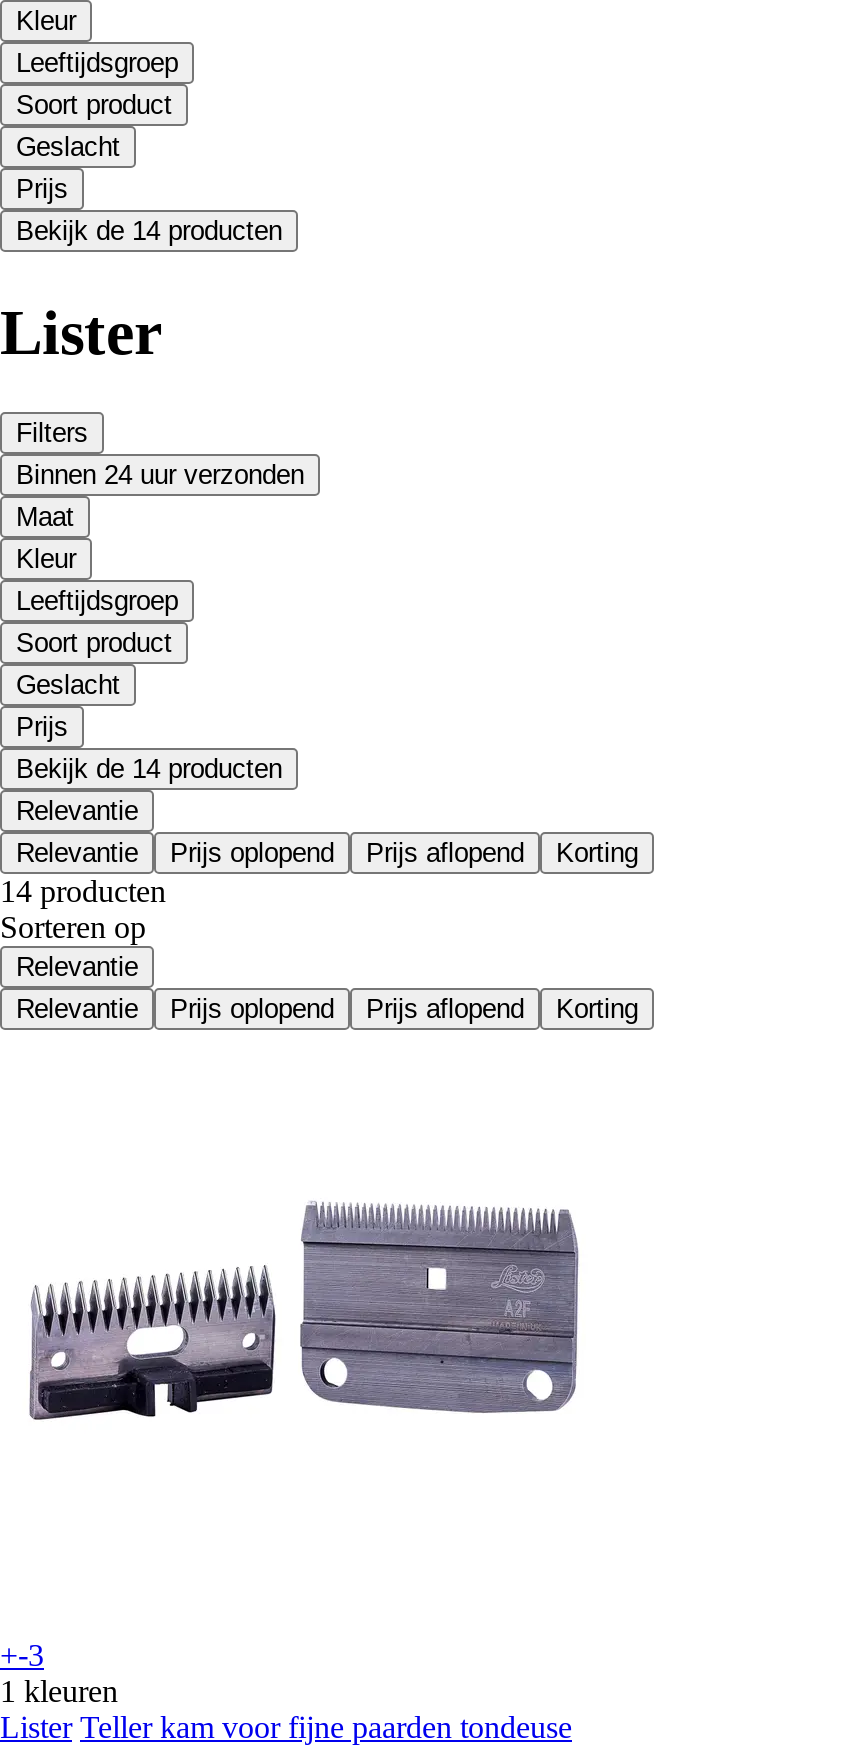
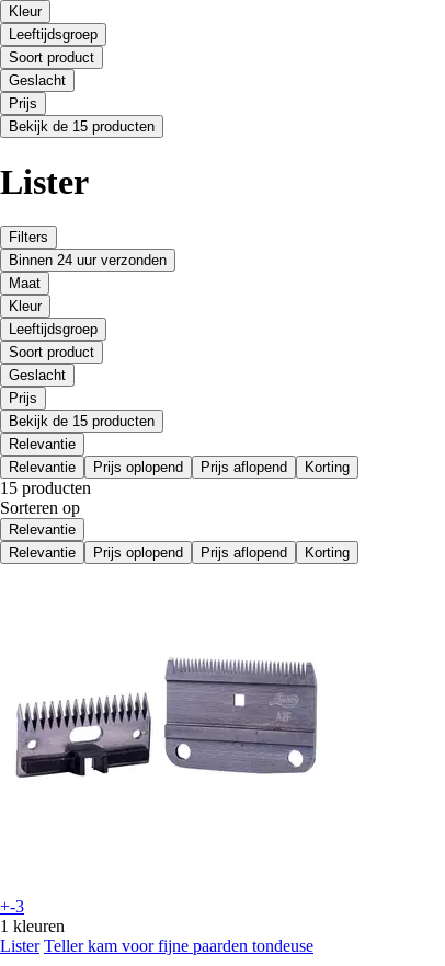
[16,217,282,247] Bekijk de 14 producten -> [9,119,155,135] Bekijk de 15 producten
[16,754,282,784] Bekijk de 14 producten -> [9,413,155,430] Bekijk de 15 producten
[0,874,166,908] 14 producten -> [0,479,91,497] 15 producten

